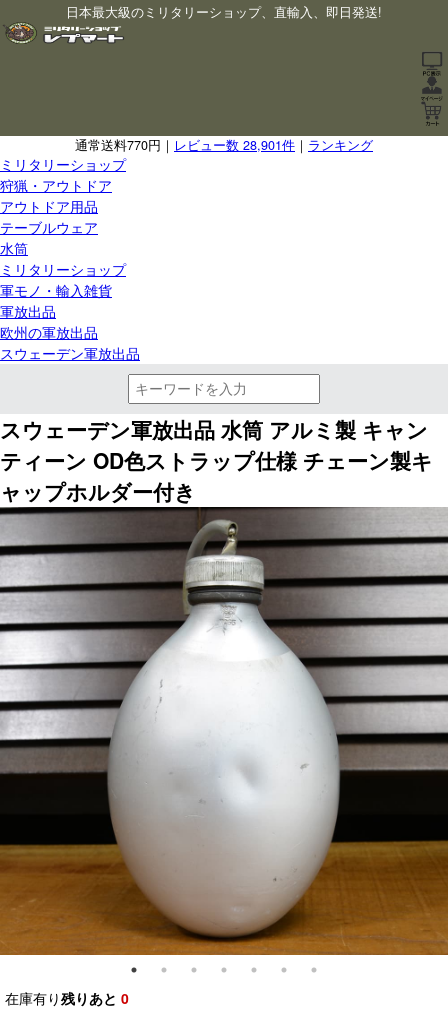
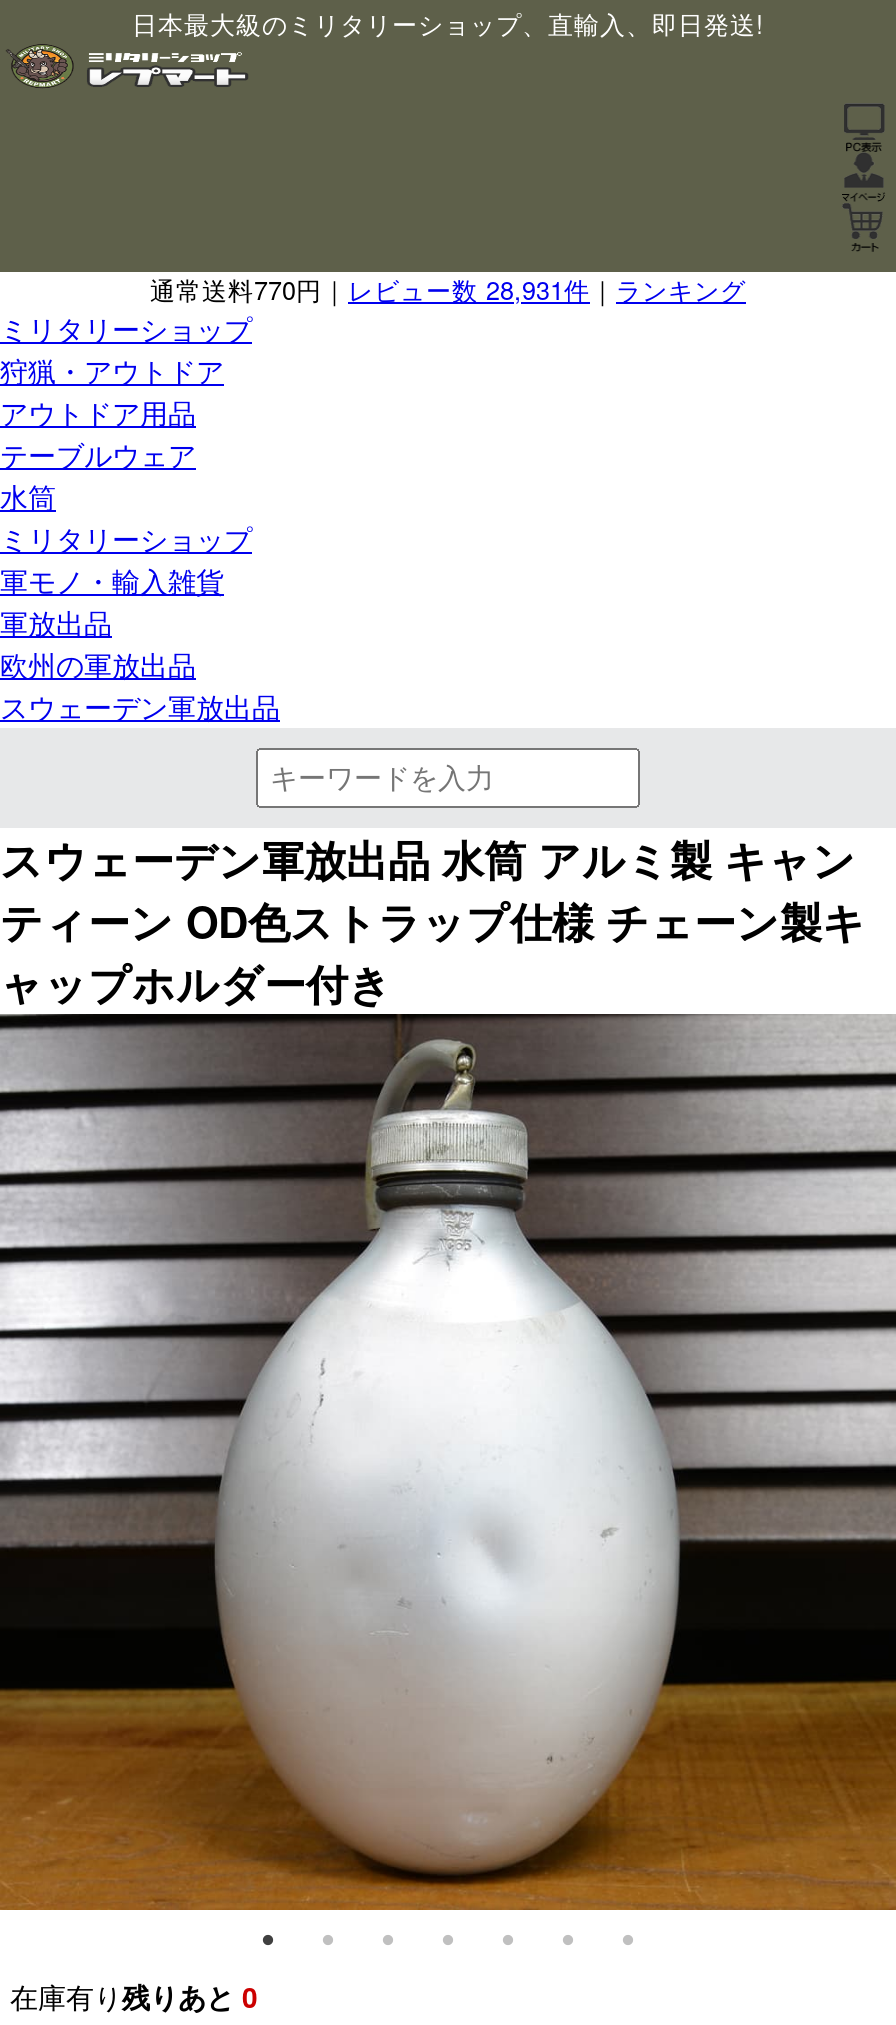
[75,136,373,154] 通常送料770円｜レビュー数 28,901件｜ランキング -> [150,272,746,308] 通常送料770円｜レビュー数 28,931件｜ランキング

